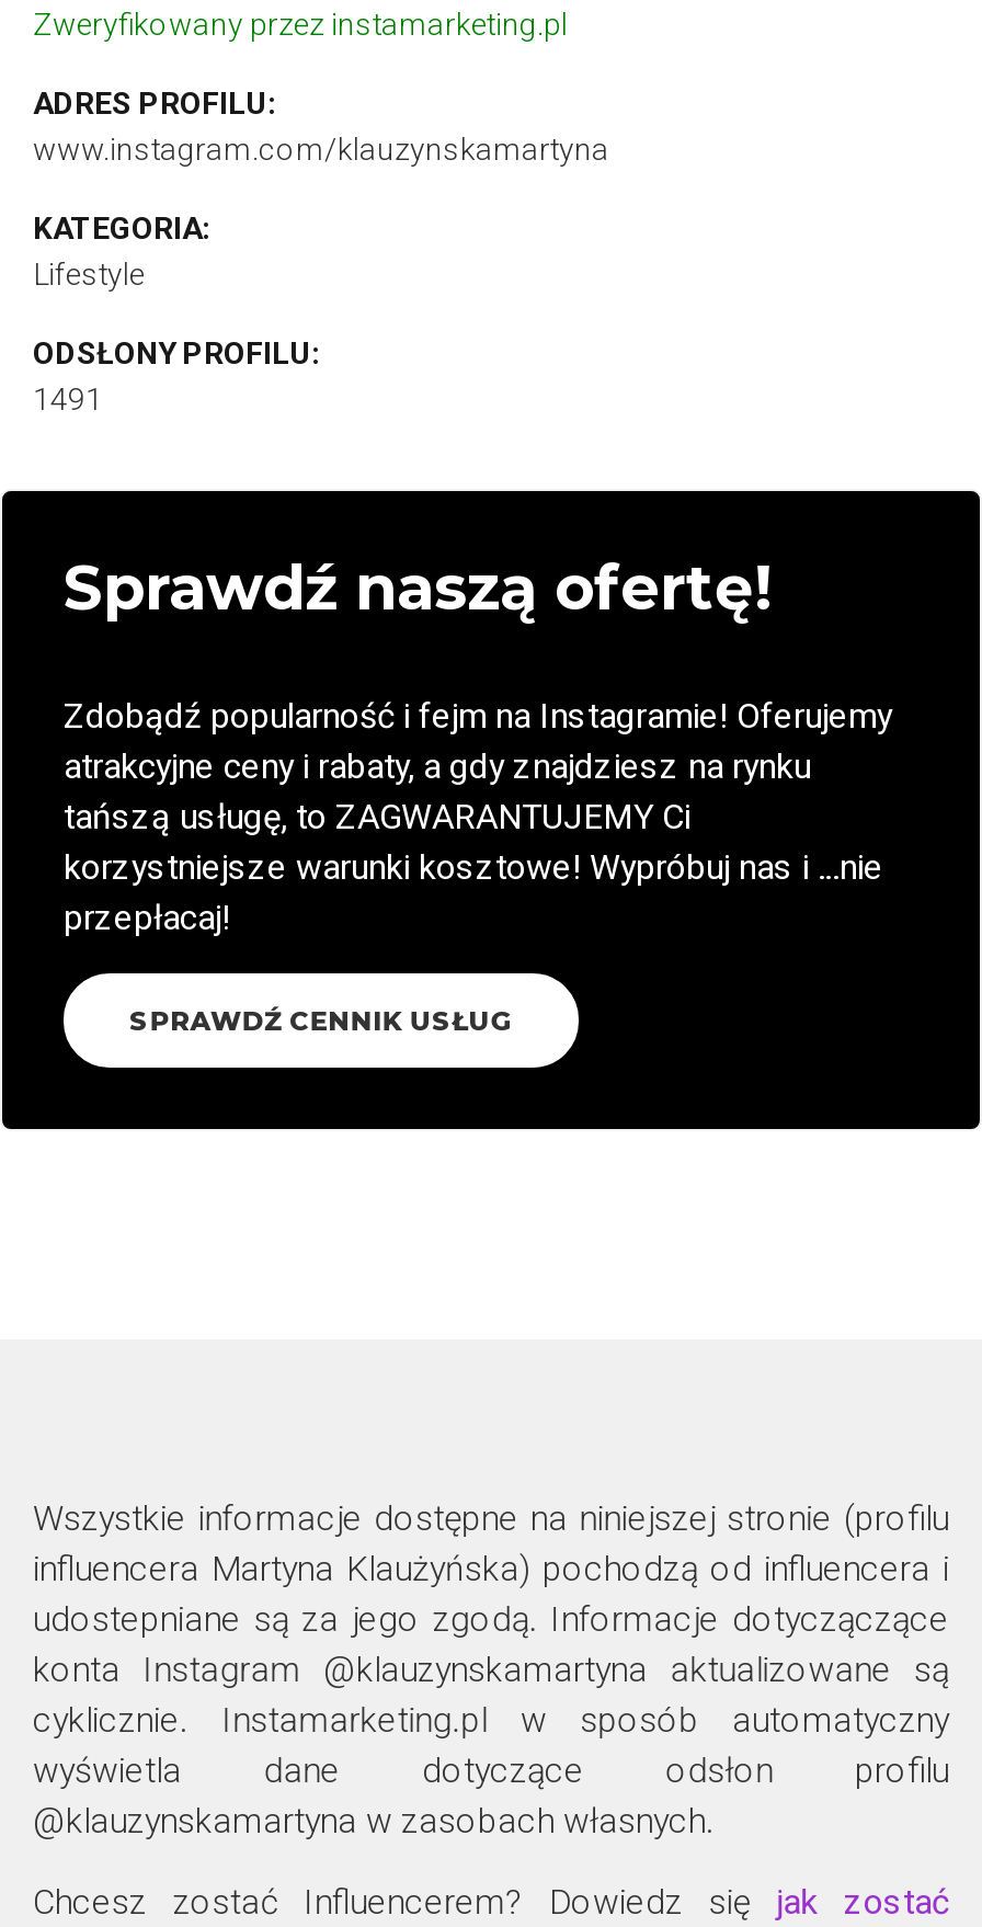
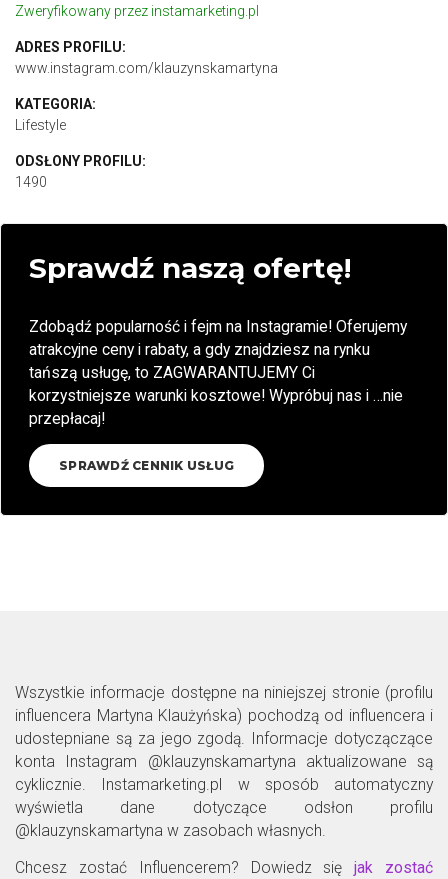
[33,382,103,417] 1491 -> [15,174,47,190] 1490

